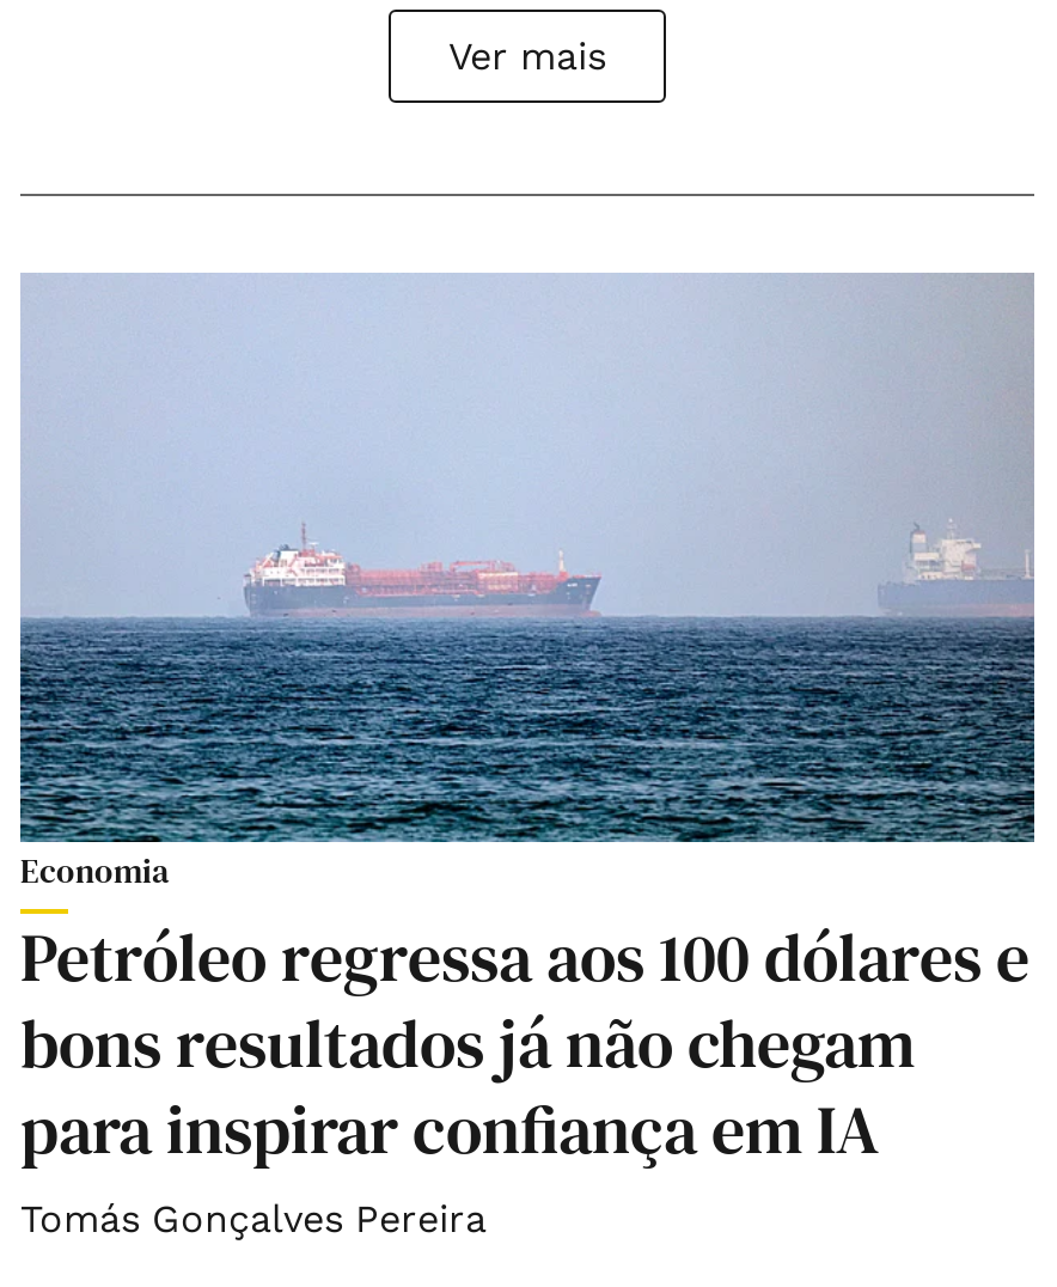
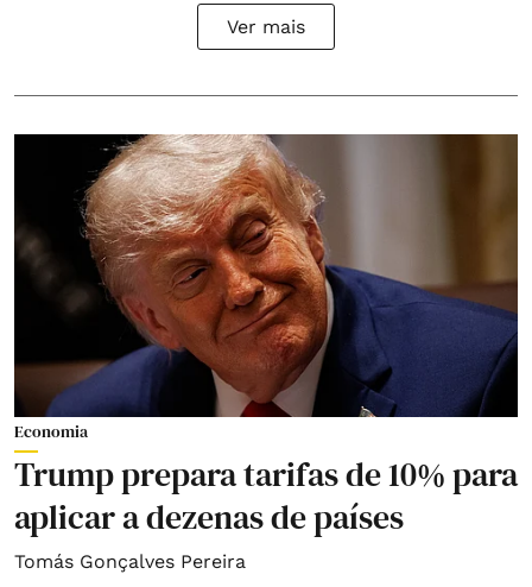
[18,273,1037,1175] [image] | Petróleo regressa aos 100 dólares e | bons resultados já não chegam | para inspirar confiança em IA -> [13,133,519,540] [image] | Trump prepara tarifas de 10% para | aplicar a dezenas de países

